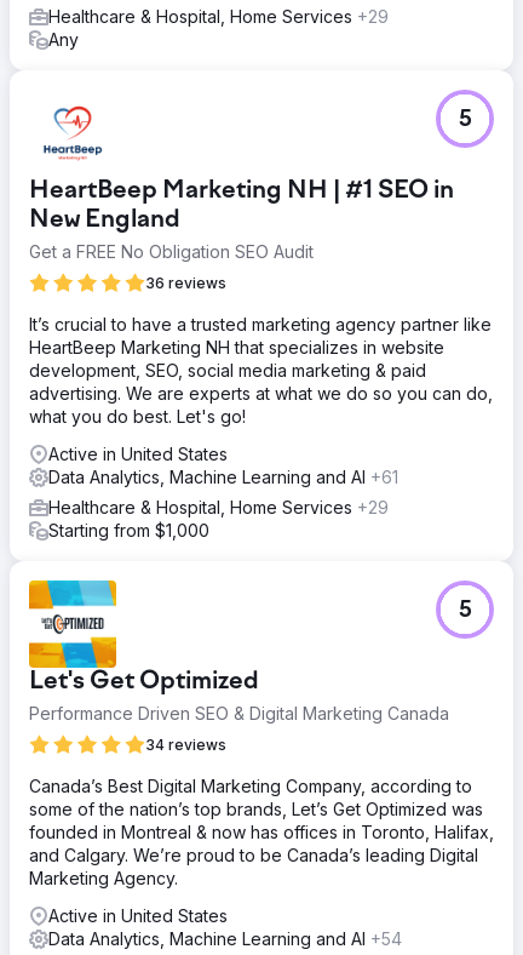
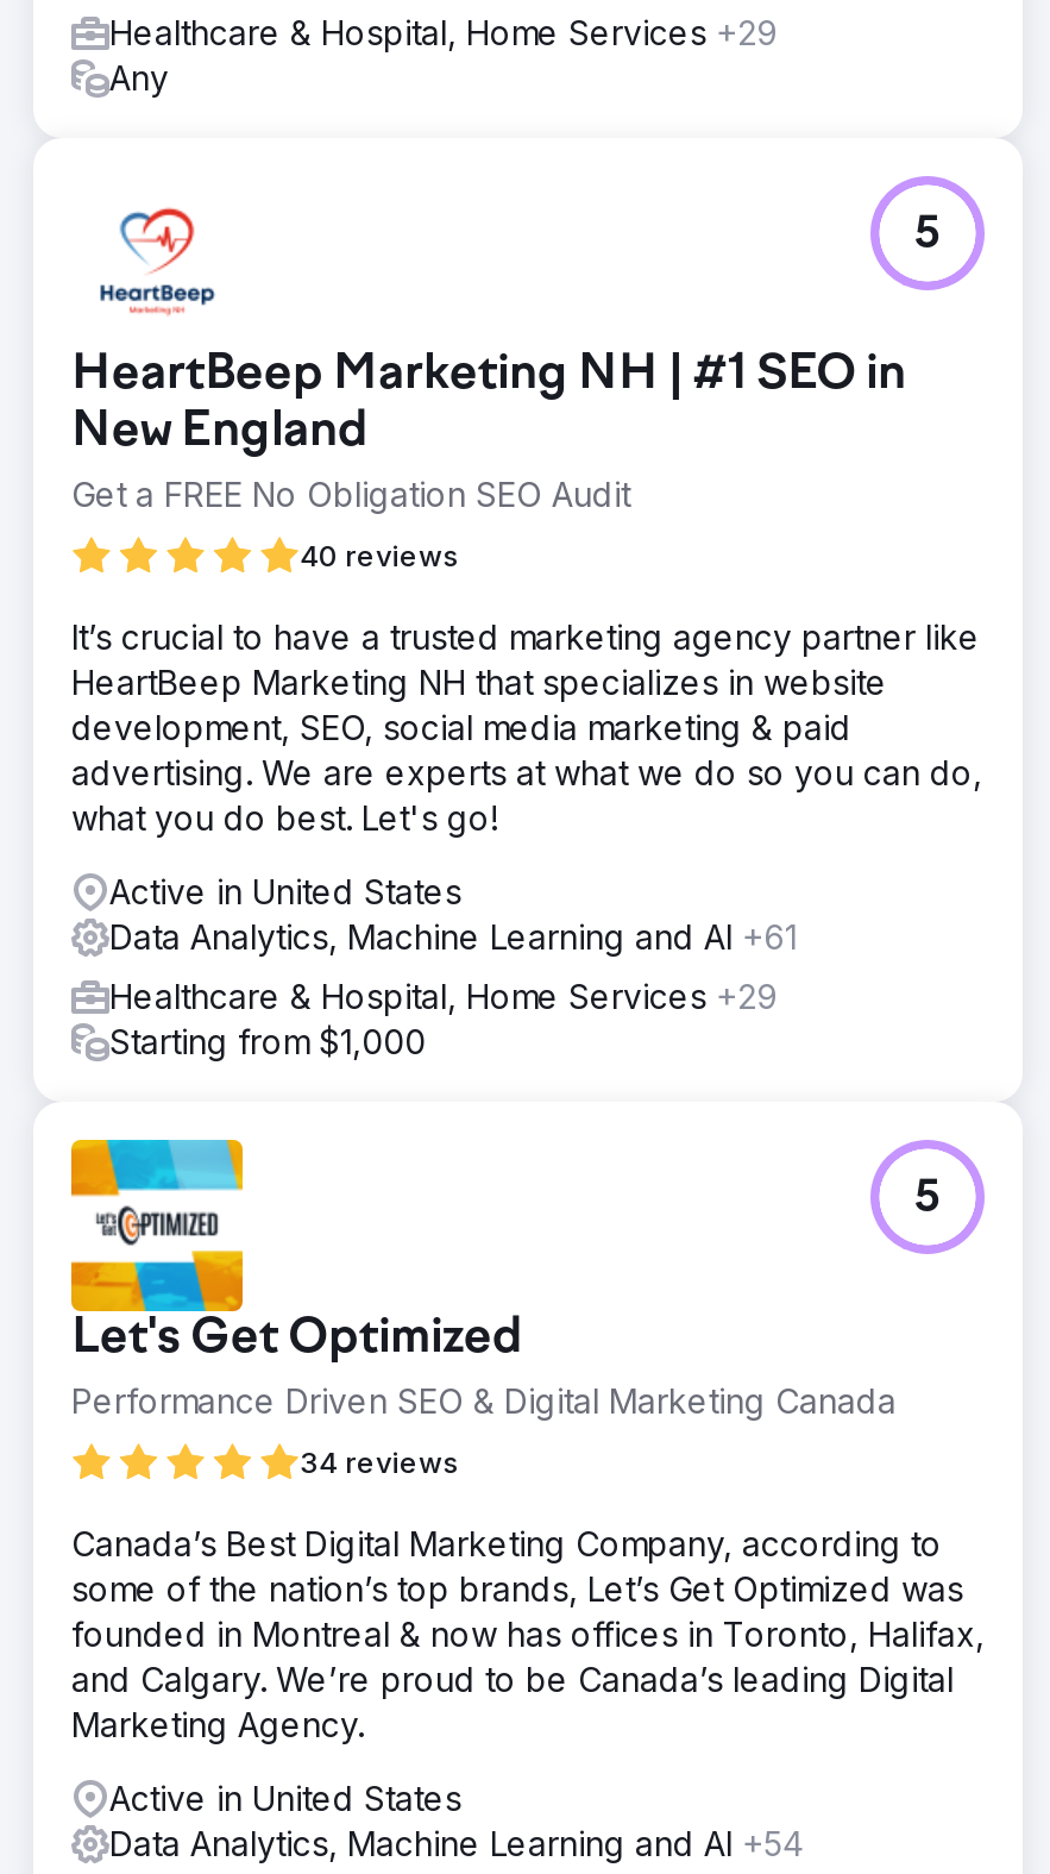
[145,273,226,292] 36 reviews -> [300,537,459,573] 40 reviews

